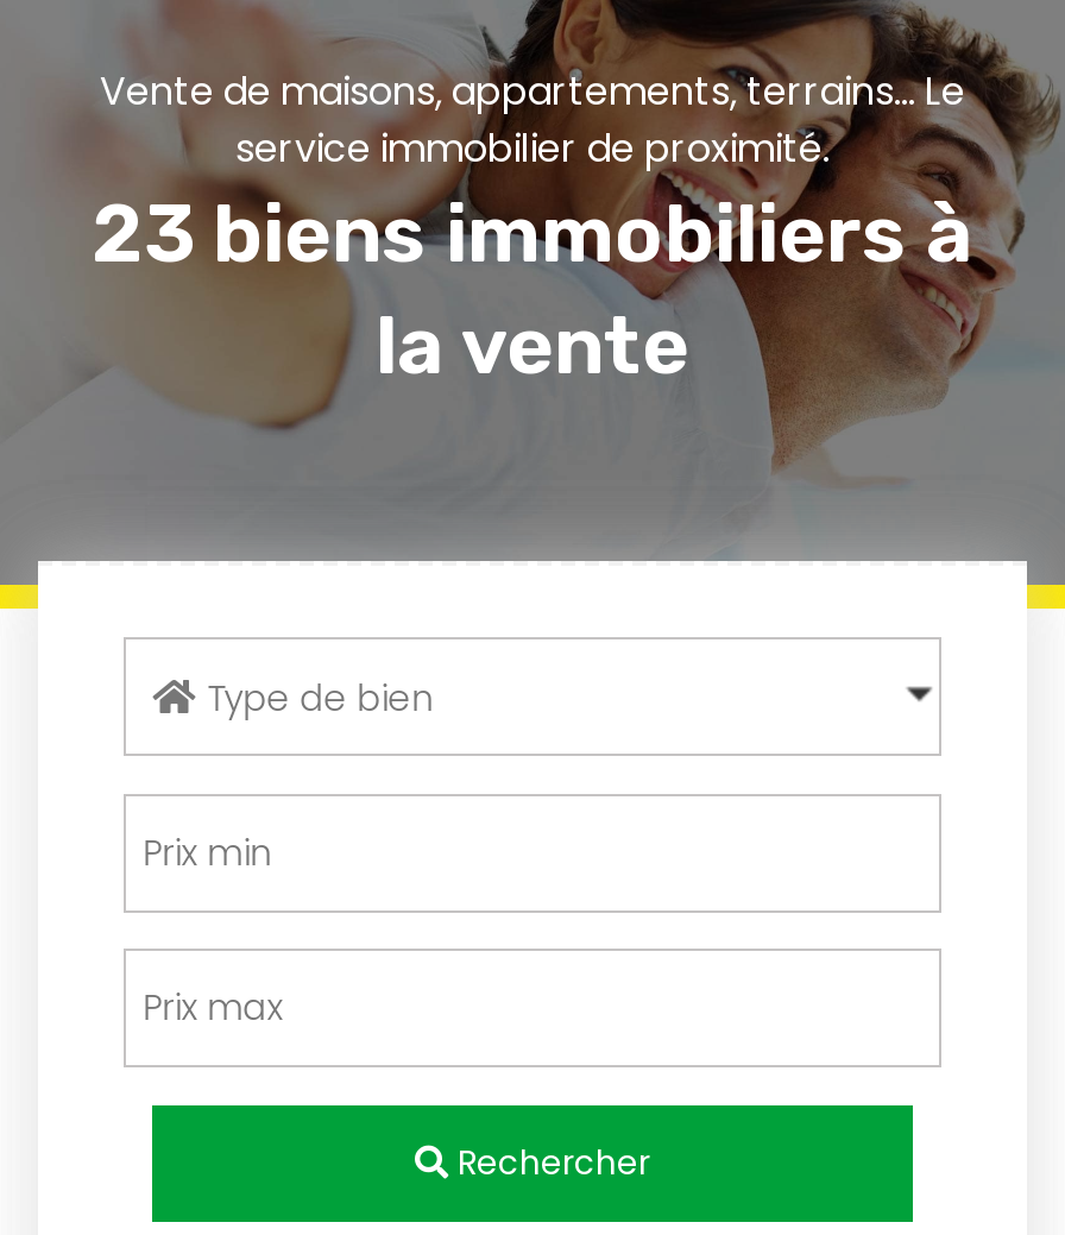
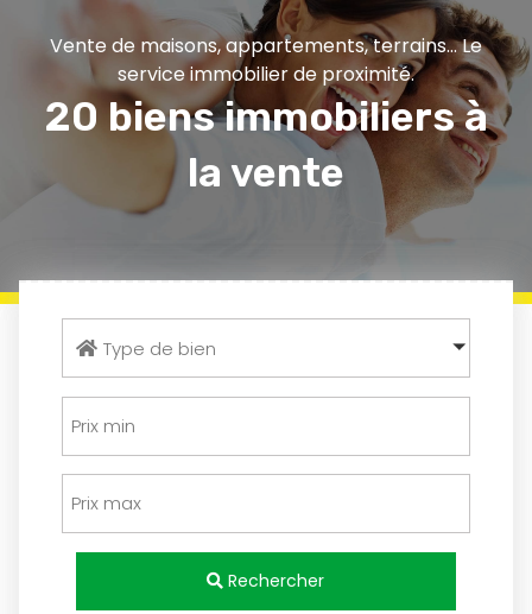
[92,184,973,282] 23 biens immobiliers à -> [45,92,487,141] 20 biens immobiliers à

